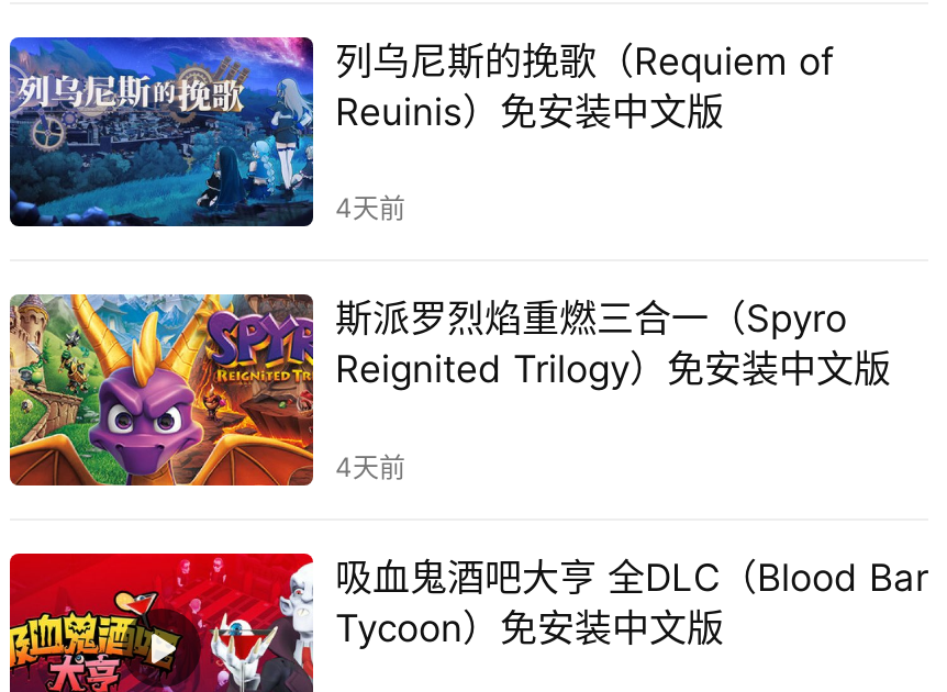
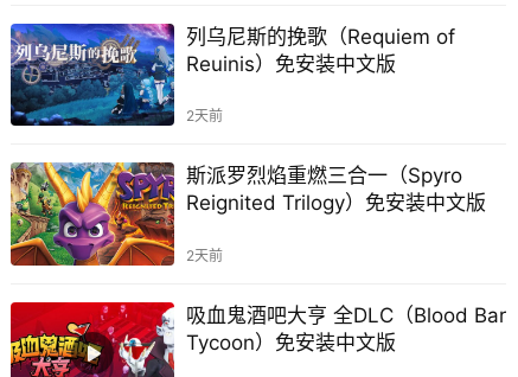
[335,192,405,225] 4天前 -> [186,107,223,125] 2天前
[335,449,405,482] 4天前 -> [186,246,223,264] 2天前

